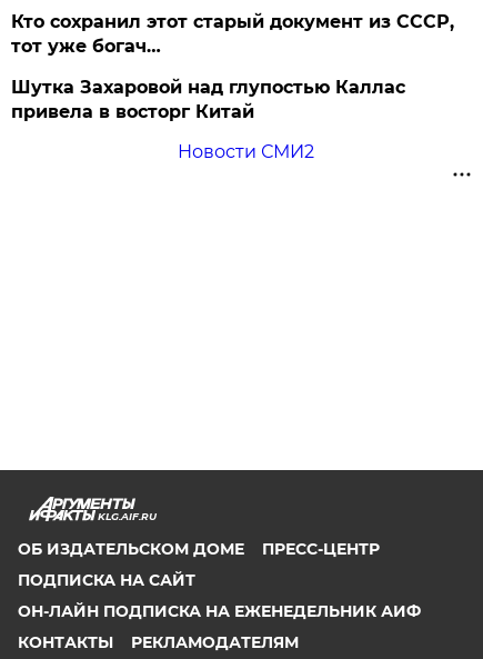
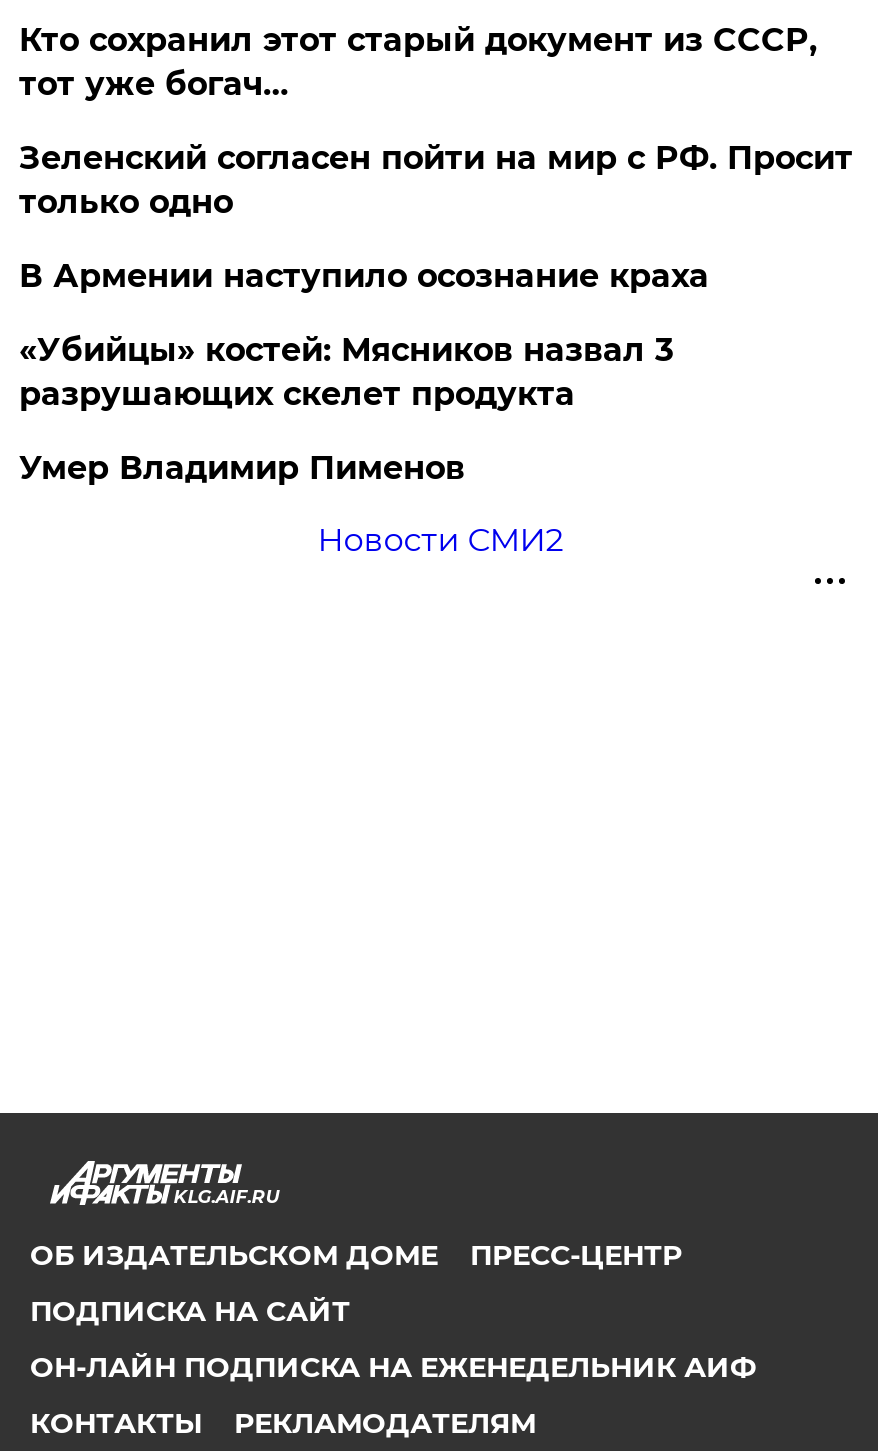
[12,77,406,122] Шутка Захаровой над глупостью Каллас | привела в восторг Китай -> [19,139,853,487] Зеленский согласен пойти на мир с РФ. Просит | только одно | В Армении наступило осознание краха | «Убийцы» костей: Мясников назвал 3 | разрушающих скелет продукта | Умер Владимир Пименов

